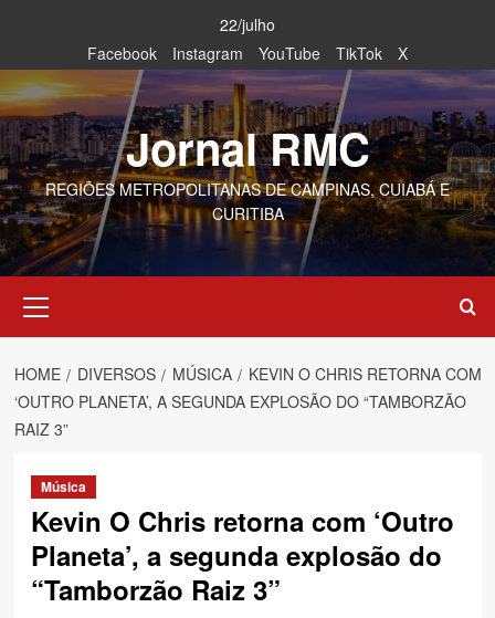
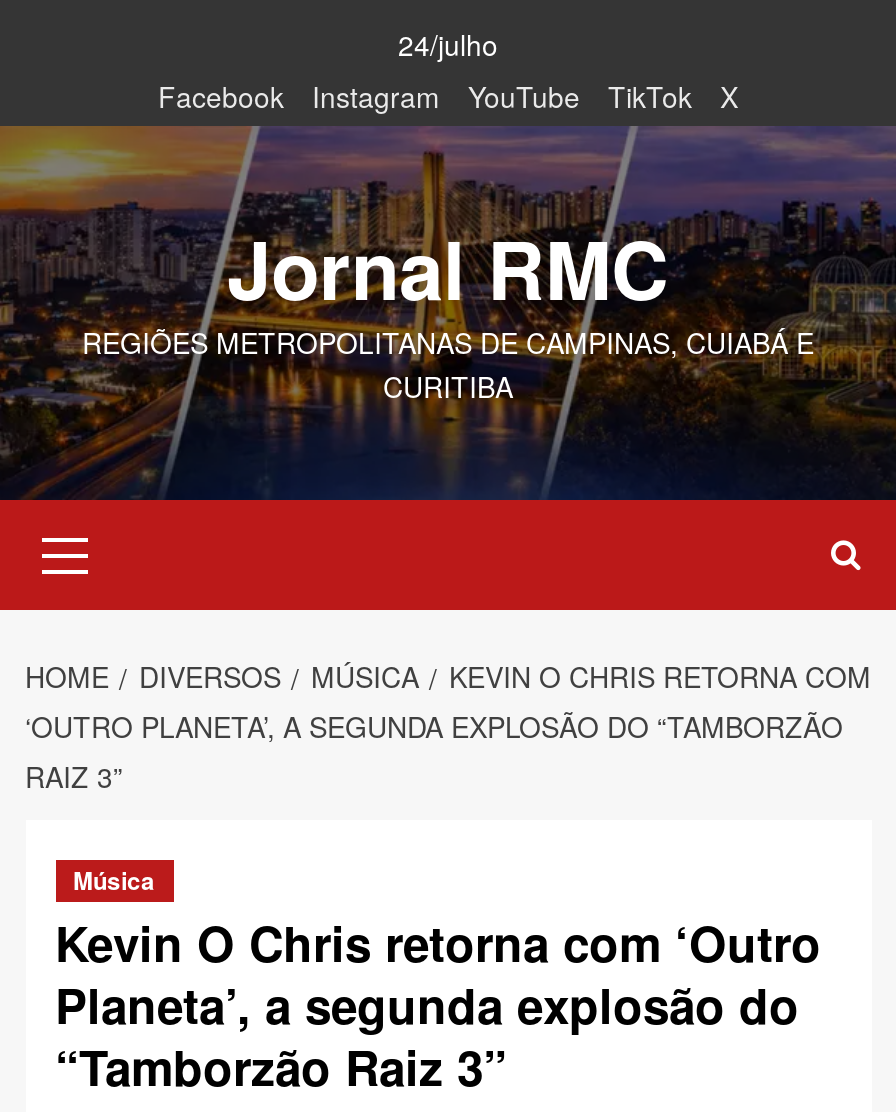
[220,13,275,35] 22/julho -> [398,24,498,64] 24/julho

